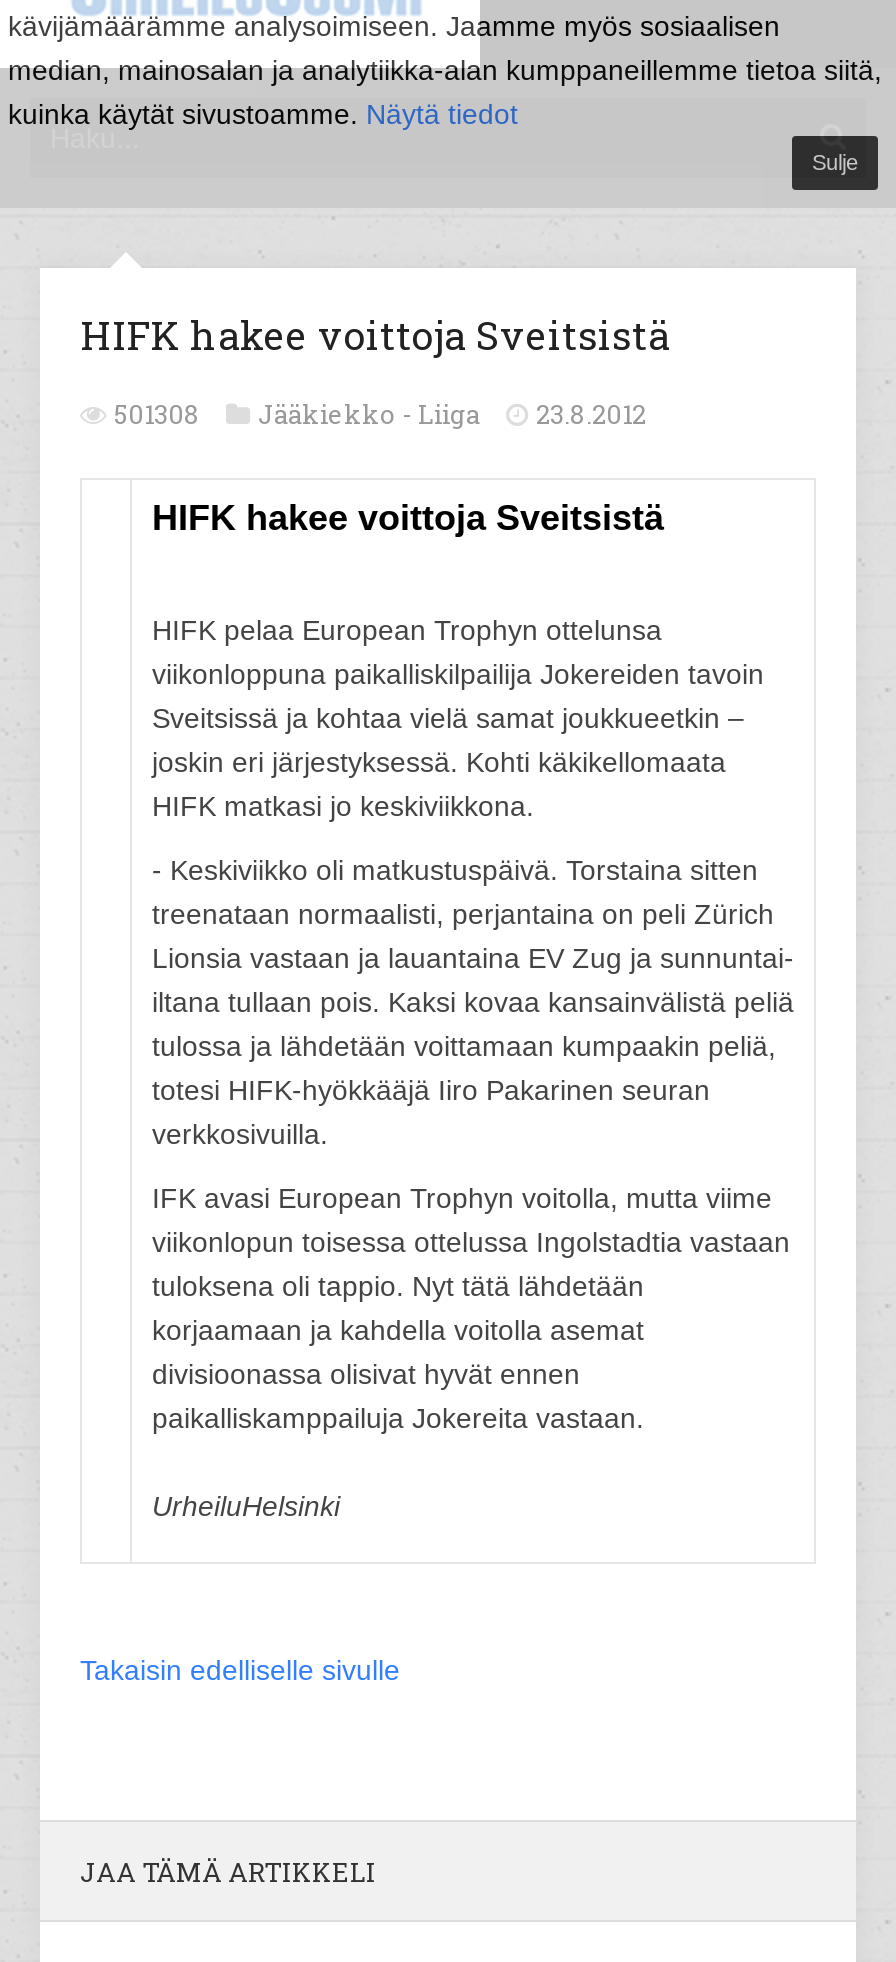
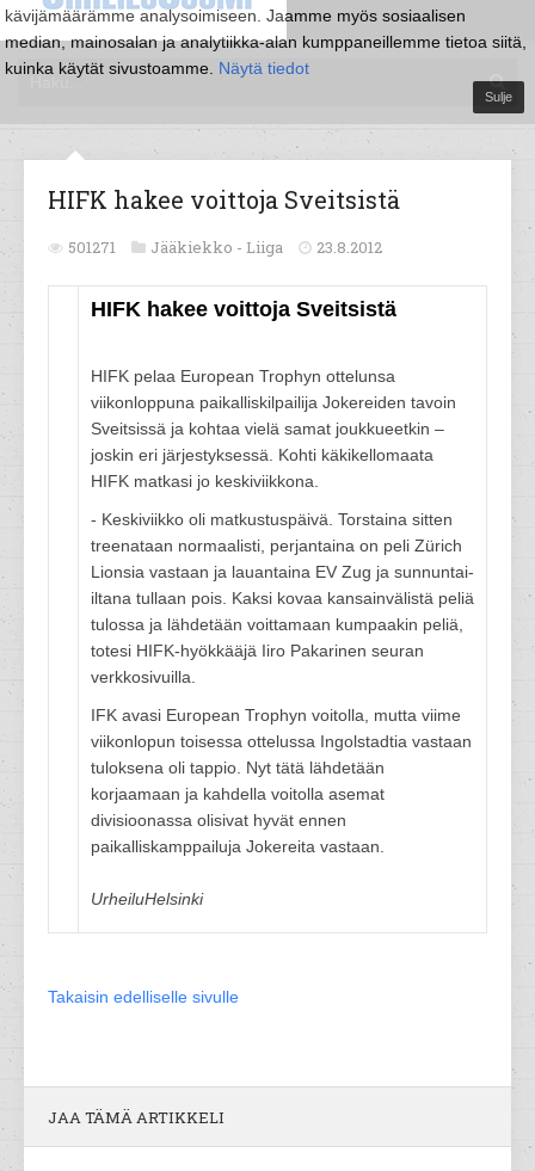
[114,396,646,432] 501308 Jääkiekko - Liiga 23.8.2012 -> [68,236,382,258] 501271 Jääkiekko - Liiga 23.8.2012

